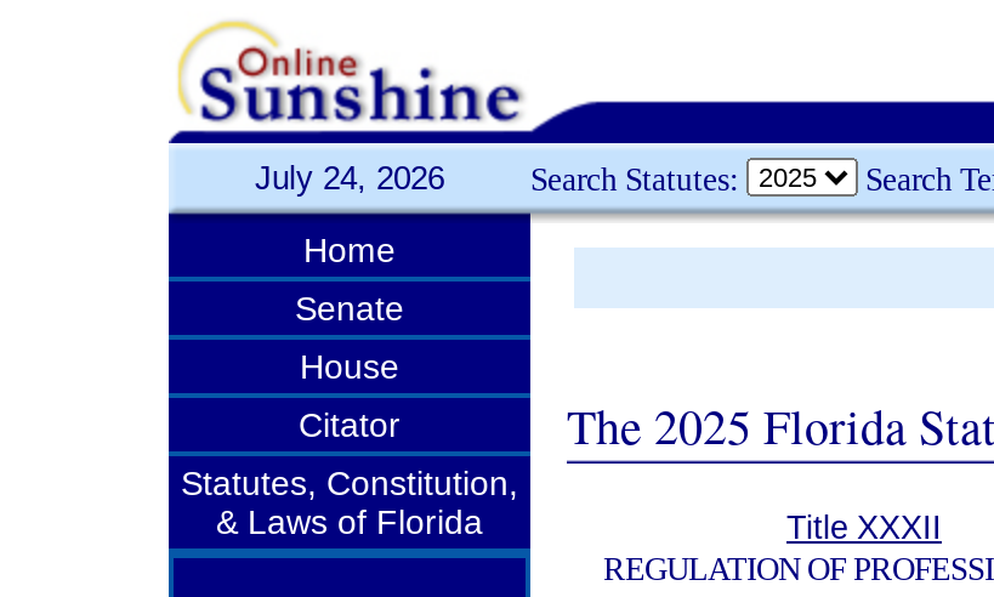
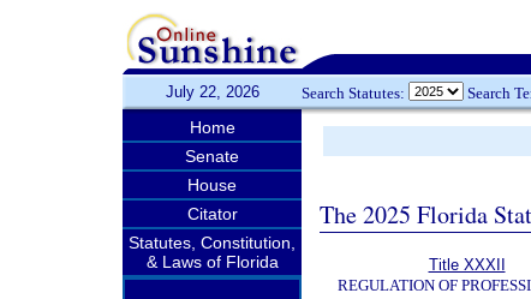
[255,160,444,197] July 24, 2026 -> [165,83,259,101] July 22, 2026

